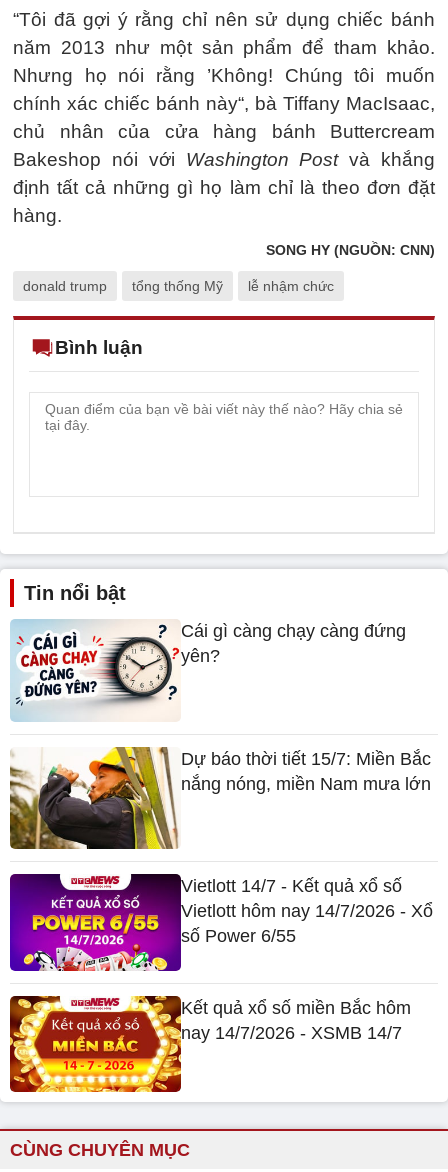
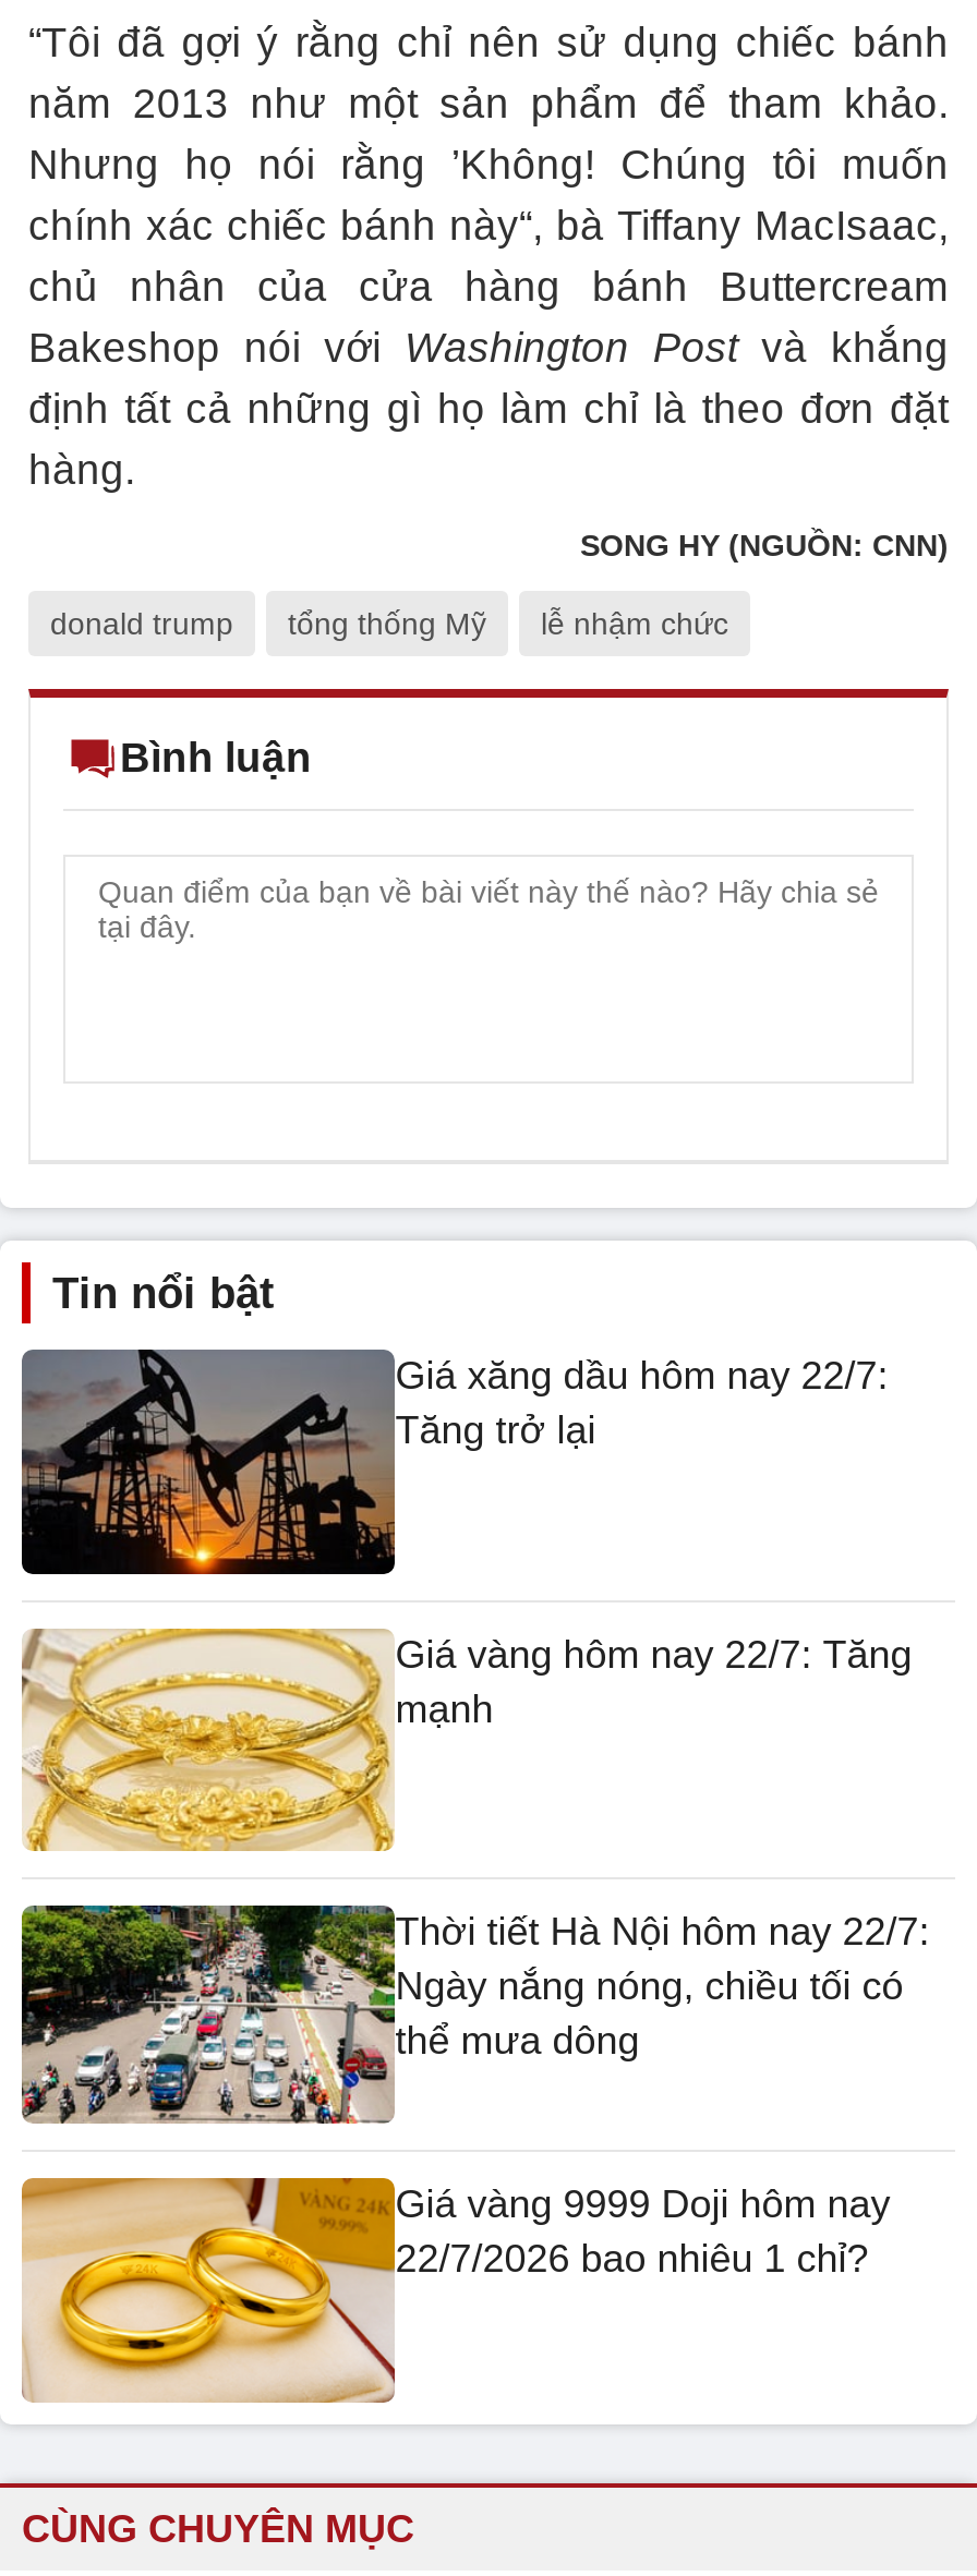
[10,619,406,722] [image] | Cái gì càng chạy càng đứng | yên? -> [20,1347,888,1579] [image] | Giá xăng dầu hôm nay 22/7: | Tăng trở lại
[9,747,431,850] [image] | Dự báo thời tiết 15/7: Miền Bắc | nắng nóng, miền Nam mưa lớn -> [22,1626,912,1853] [image] | Giá vàng hôm nay 22/7: Tăng | mạnh
[9,873,433,972] [image] | Vietlott 14/7 - Kết quả xổ số | Vietlott hôm nay 14/7/2026 - Xổ | số Power 6/55 -> [20,1903,929,2128] [image] | Thời tiết Hà Nội hôm nay 22/7: | Ngày nắng nóng, chiều tối có | thể mưa dông
[9,995,411,1093] [image] | Kết quả xổ số miền Bắc hôm | nay 14/7/2026 - XSMB 14/7 -> [22,2176,890,2405] [image] | Giá vàng 9999 Doji hôm nay | 22/7/2026 bao nhiêu 1 chỉ?

